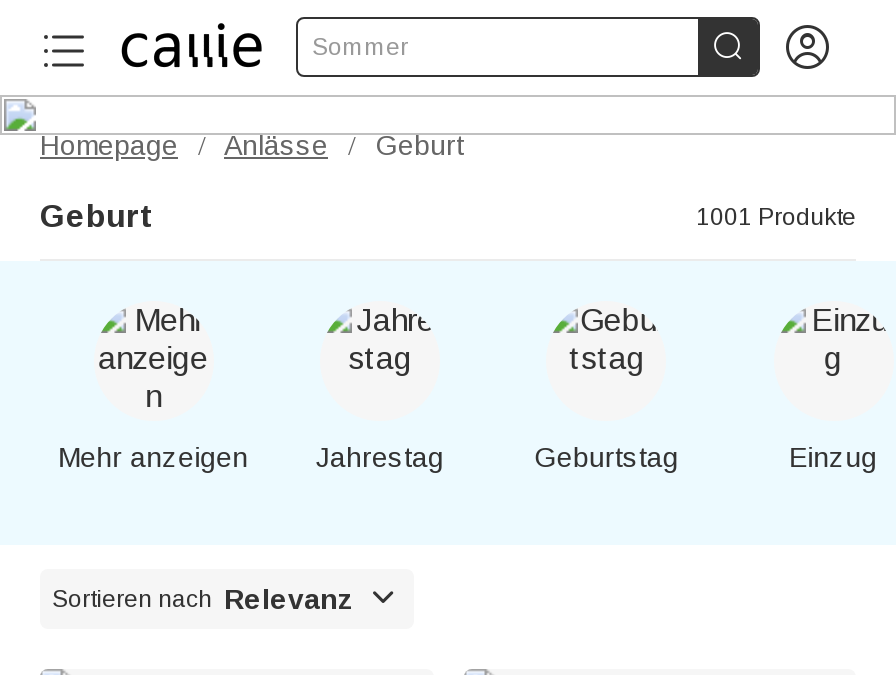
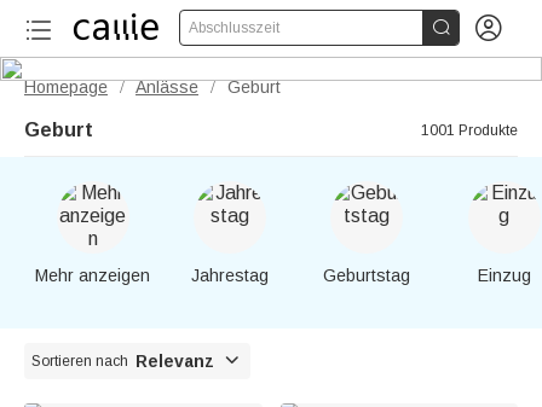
[312,33,408,61] Sommer -> [189,19,279,36] Abschlusszeit

